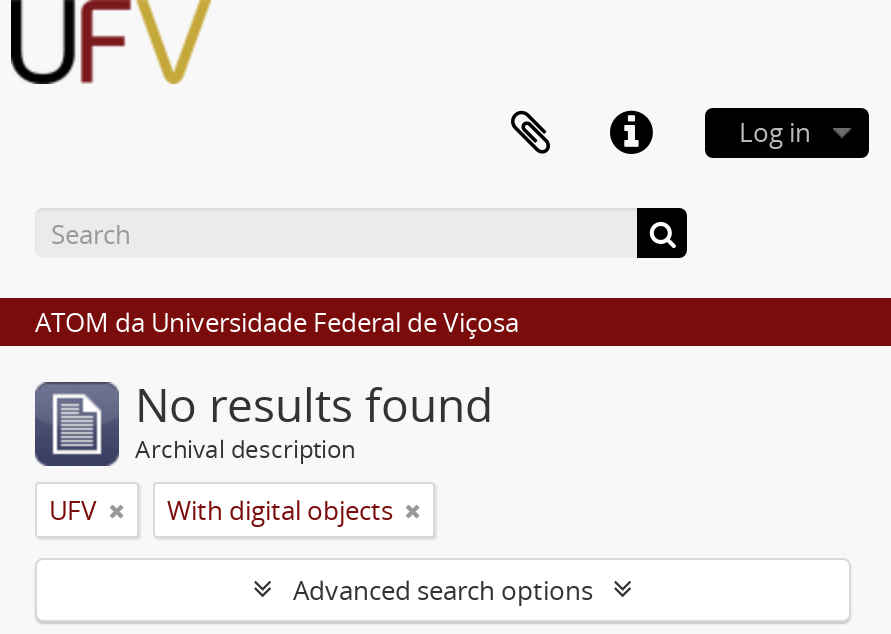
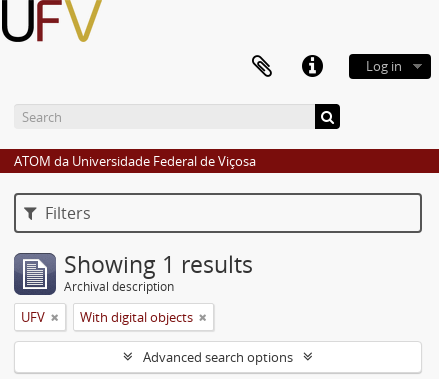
[135,374,493,436] No results found -> [41,202,253,280] Filters | Showing 1 results

